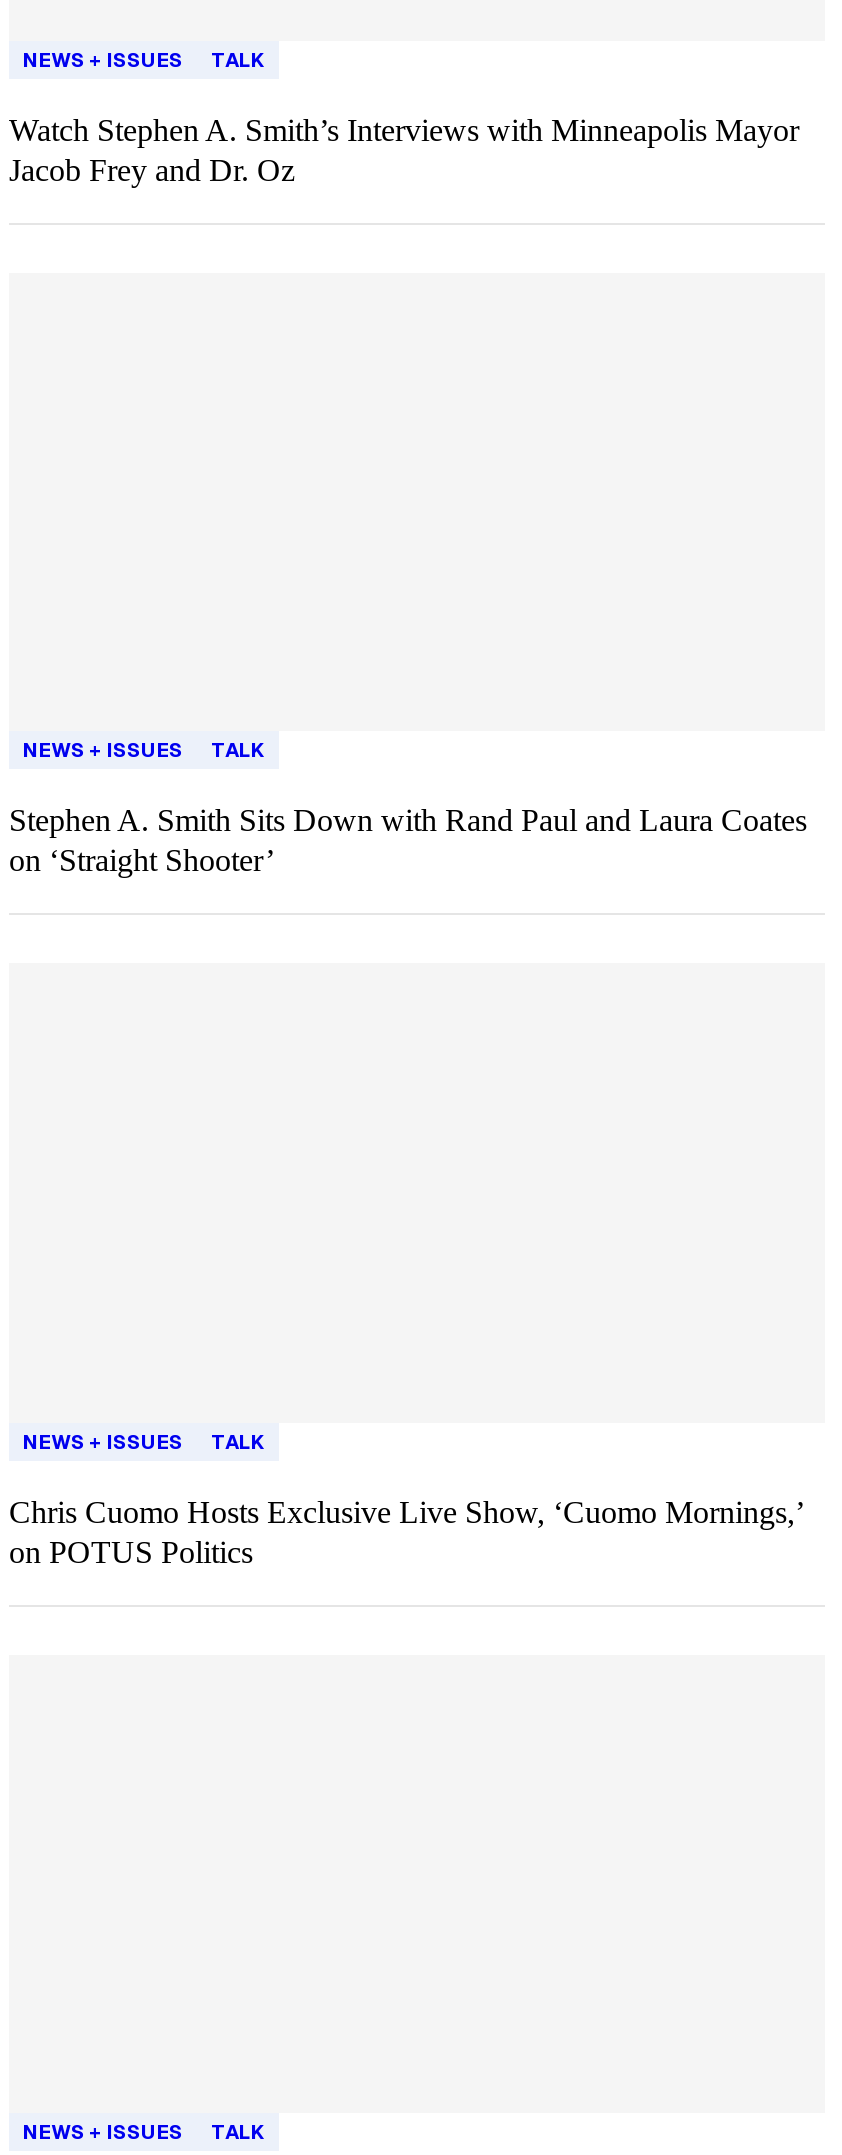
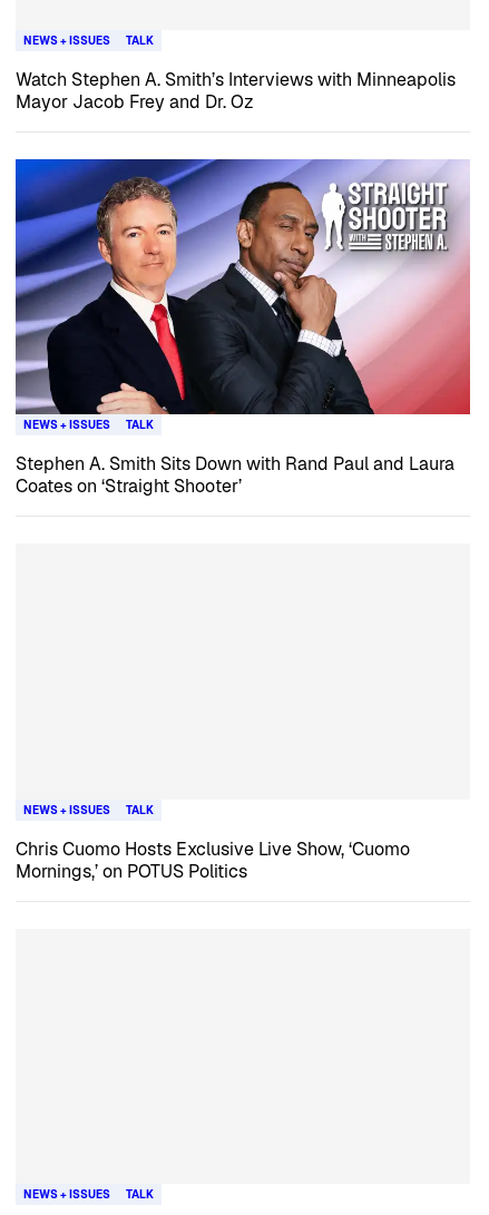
none -> [14,158,471,415] [image]

